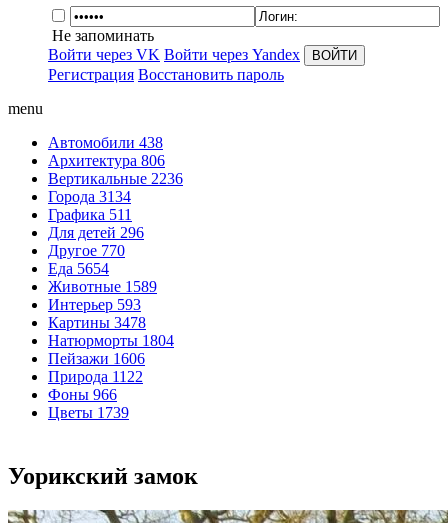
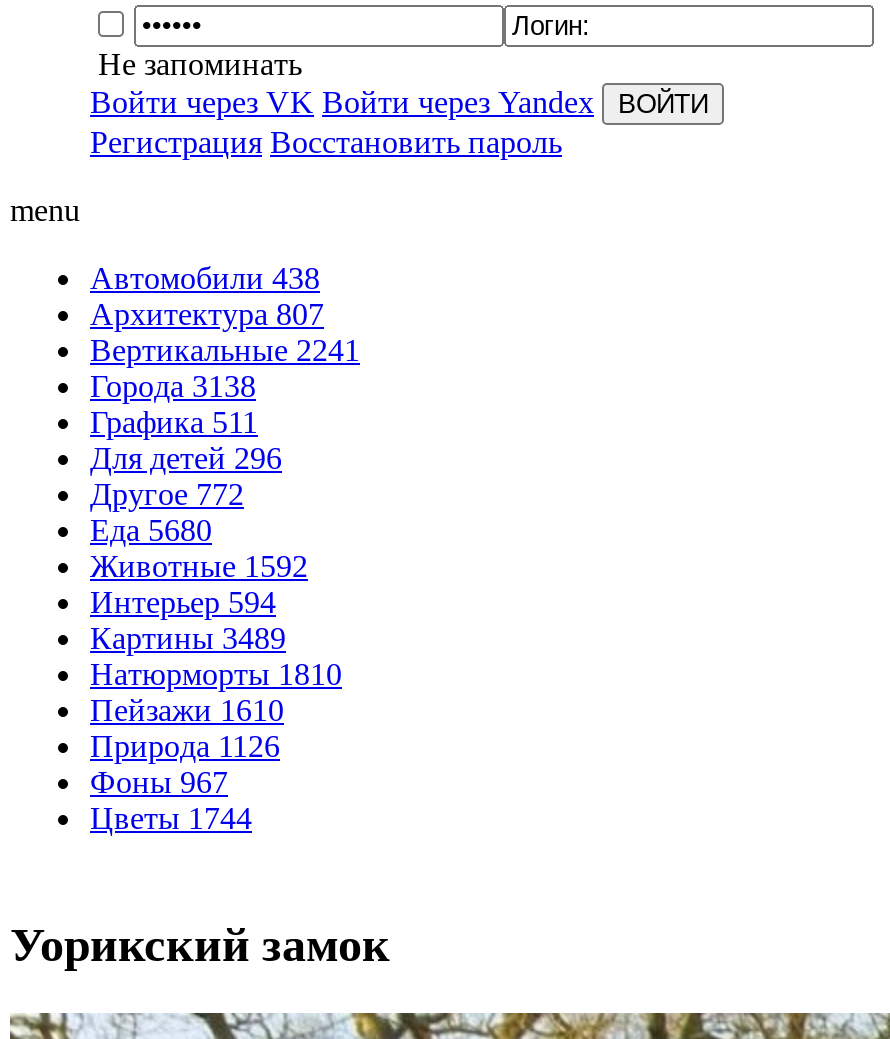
[48,152,165,169] Архитектура 806 -> [90,297,324,331] Архитектура 807
[48,170,183,187] Вертикальные 2236 -> [90,333,360,367] Вертикальные 2241
[48,188,131,205] Города 3134 -> [90,369,256,403] Города 3138
[48,242,125,259] Другое 770 -> [90,477,244,511] Другое 772
[48,260,109,277] Еда 5654 -> [90,513,212,547] Еда 5680
[48,278,157,295] Животные 1589 -> [90,549,308,583] Животные 1592
[48,296,141,313] Интерьер 593 -> [90,585,276,619] Интерьер 594
[48,314,146,331] Картины 3478 -> [90,621,286,655] Картины 3489
[48,332,174,349] Натюрморты 1804 -> [90,657,342,691] Натюрморты 1810
[48,350,145,367] Пейзажи 1606 -> [90,693,284,727] Пейзажи 1610
[48,368,143,385] Природа 1122 -> [90,729,280,763] Природа 1126
[48,386,117,403] Фоны 966 -> [90,765,228,799] Фоны 967
[48,404,129,421] Цветы 1739 -> [90,801,252,835] Цветы 1744

